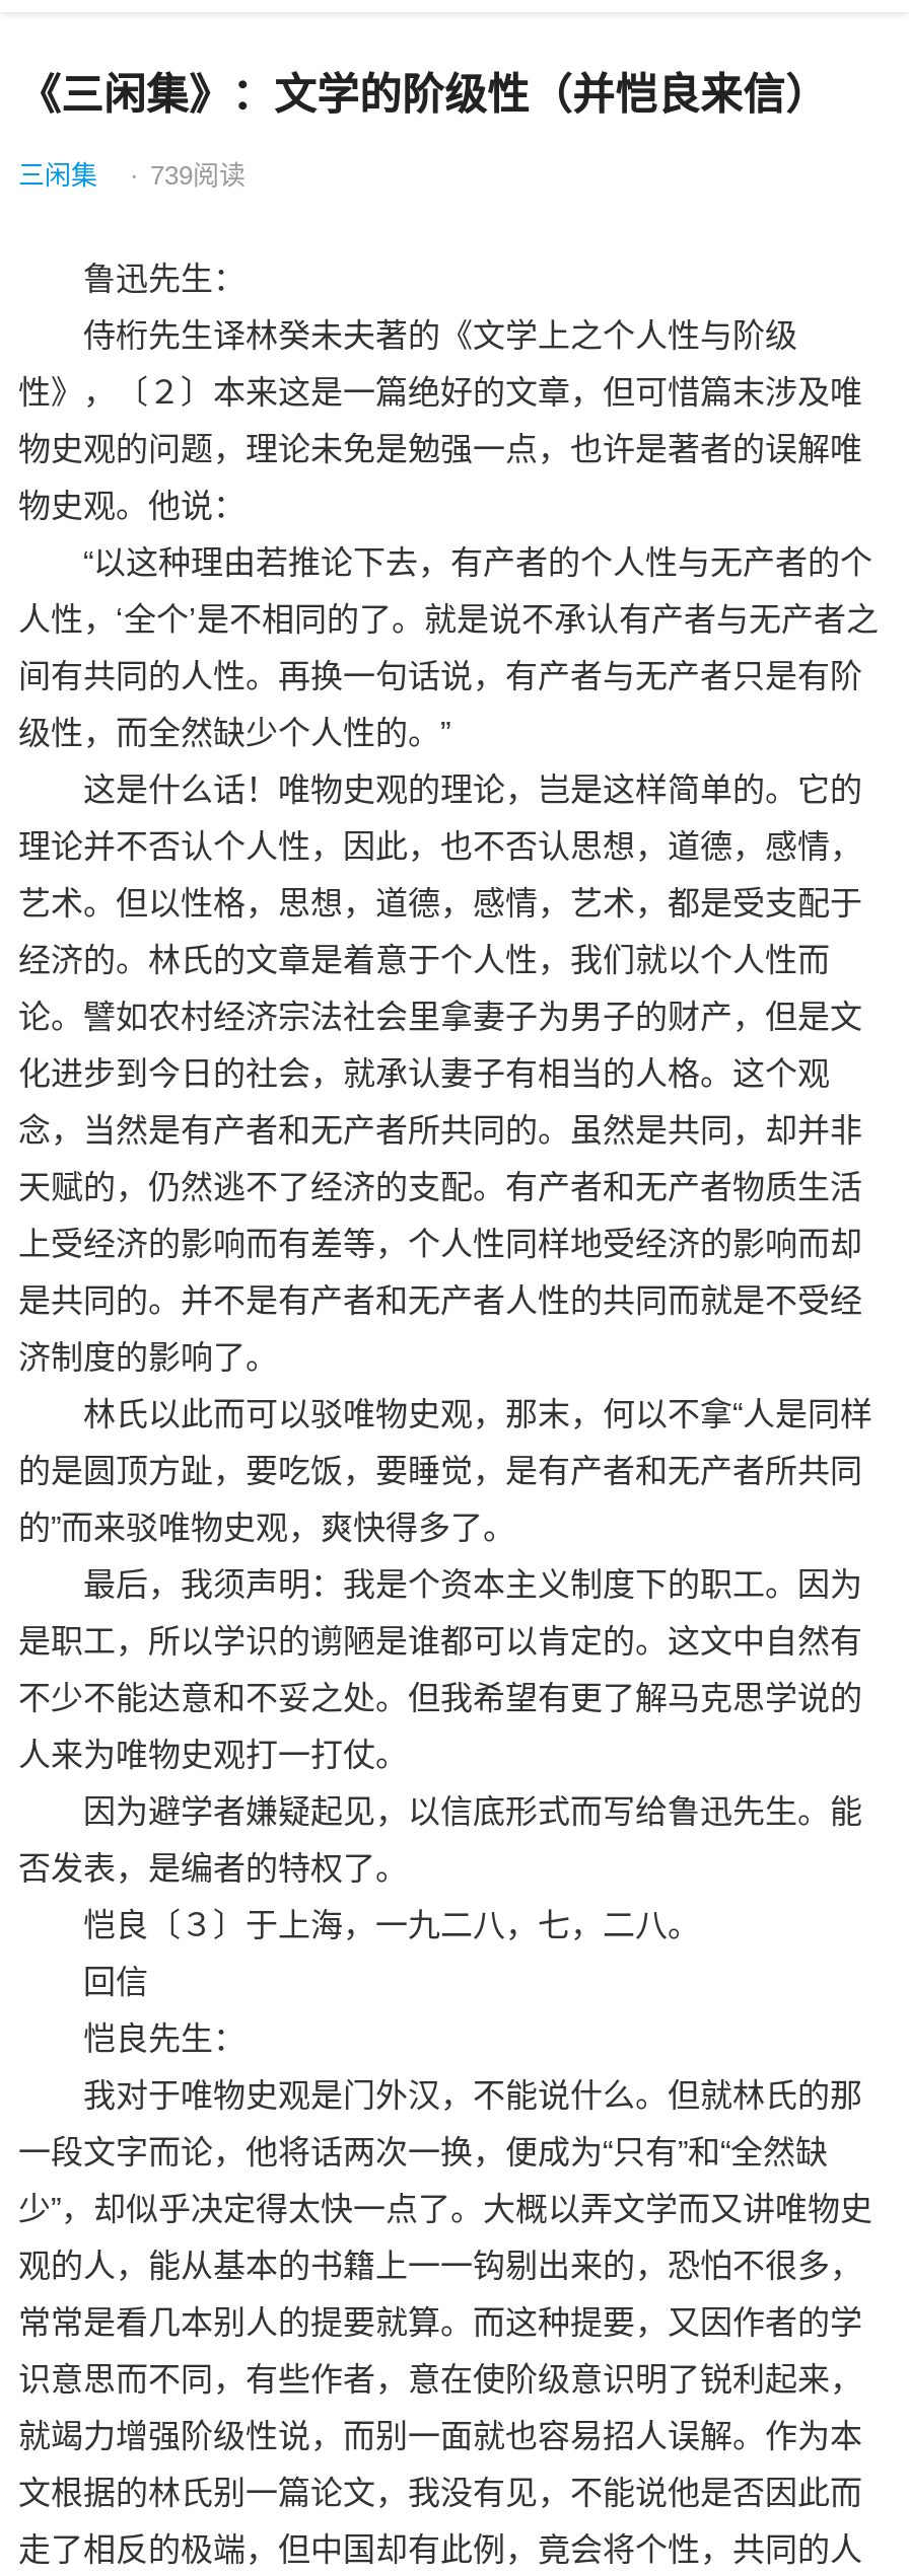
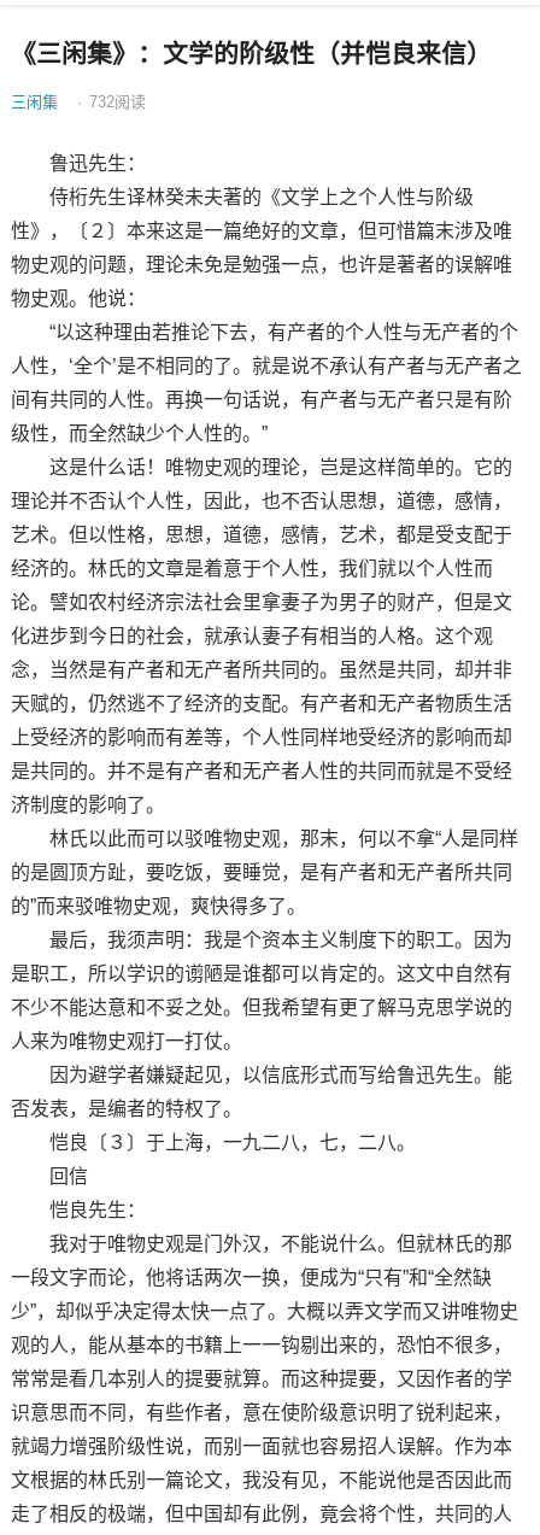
[18,160,246,191] 三闲集 · 739阅读 -> [11,93,146,111] 三闲集 · 732阅读

